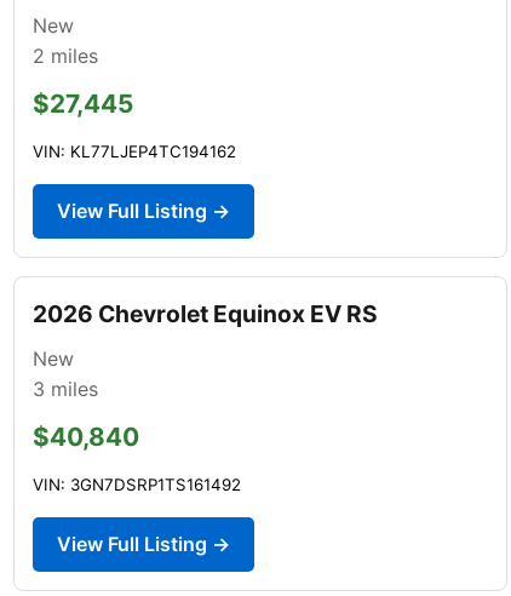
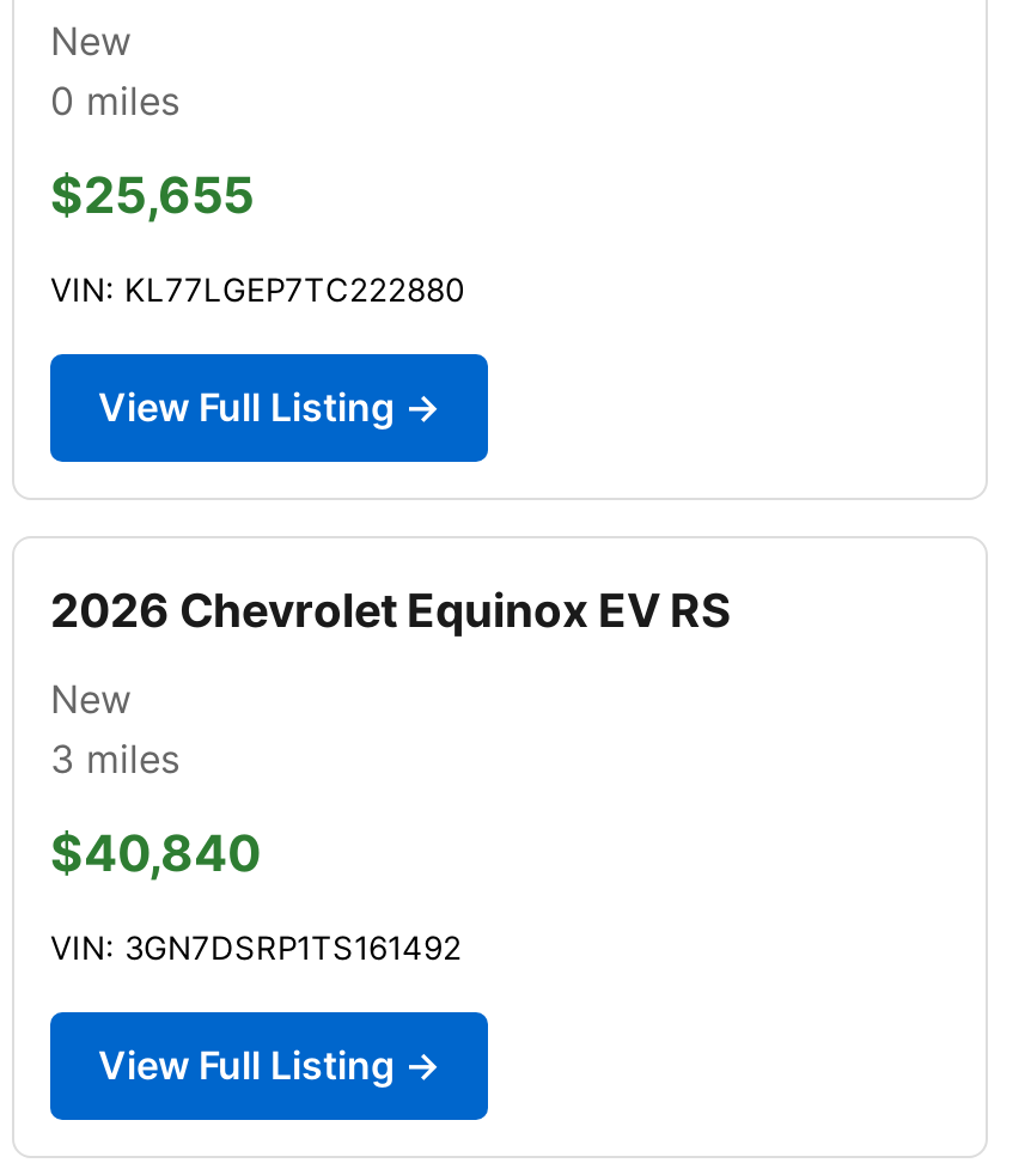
[33,43,98,68] 2 miles -> [50,76,179,124] 0 miles
[33,88,133,119] $27,445 -> [50,165,254,225] $25,655
[33,142,236,161] VIN: KL77LJEP4TC194162 -> [50,270,464,308] VIN: KL77LGEP7TC222880

